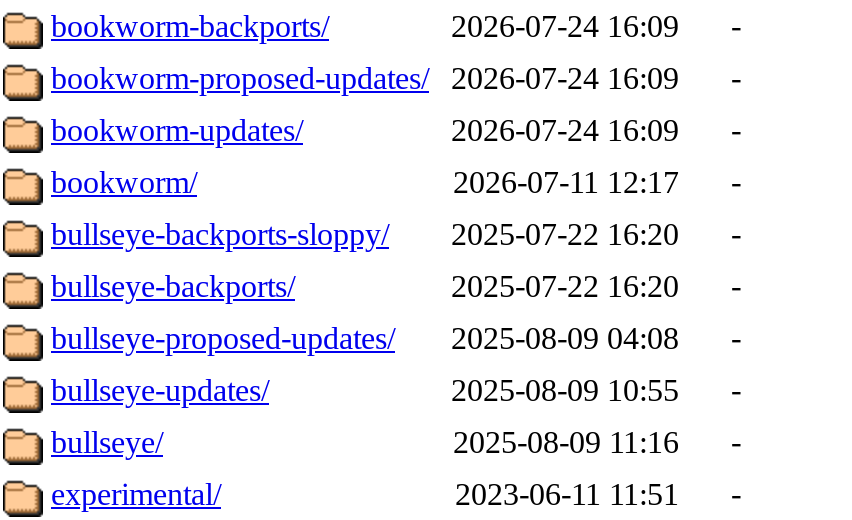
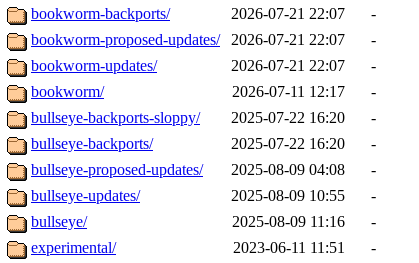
[451,10,679,44] 2026-07-24 16:09 -> [231,5,345,22] 2026-07-21 22:07
[451,62,679,96] 2026-07-24 16:09 -> [231,31,345,48] 2026-07-21 22:07
[451,114,679,148] 2026-07-24 16:09 -> [231,57,345,74] 2026-07-21 22:07

